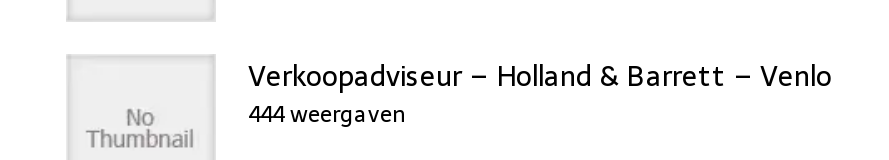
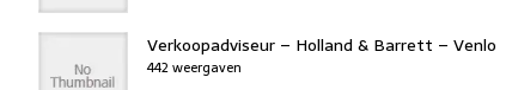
[248,95,406,131] 444 weergaven -> [147,56,242,78] 442 weergaven

